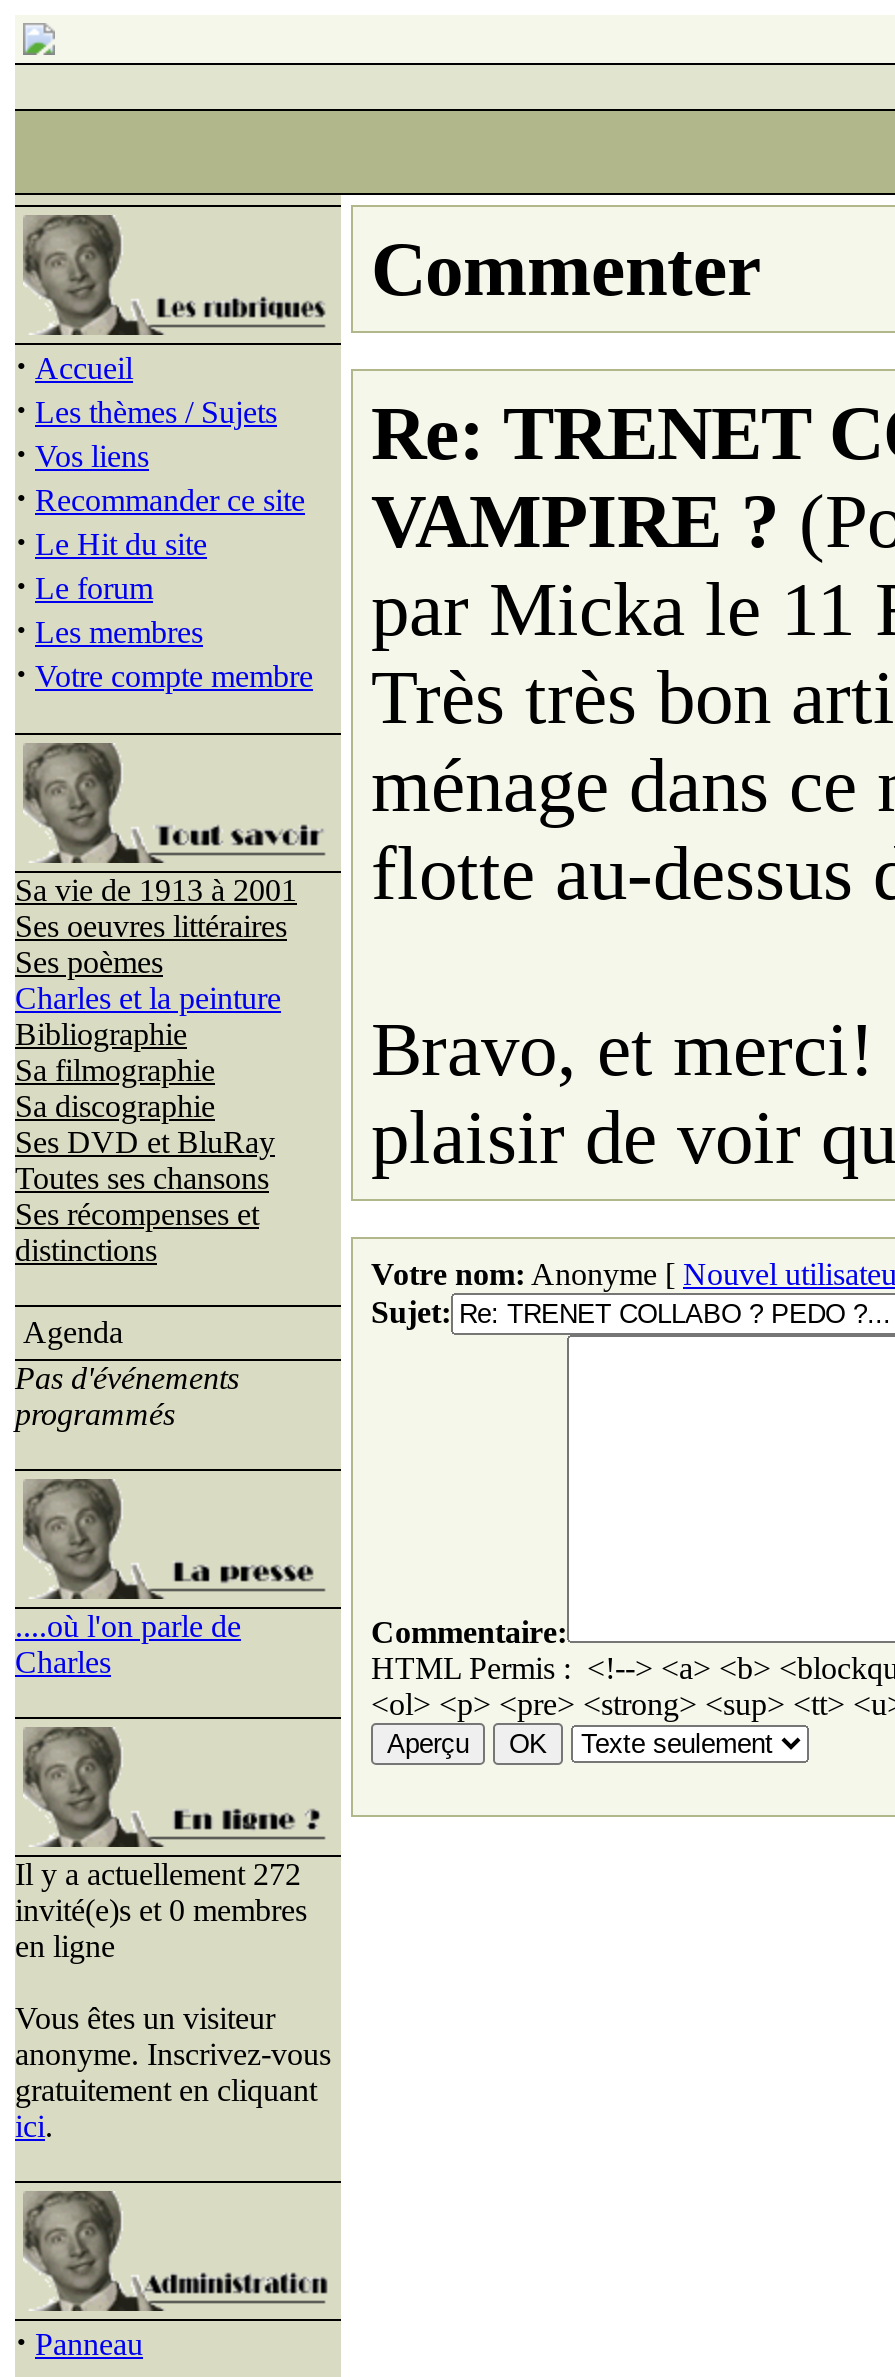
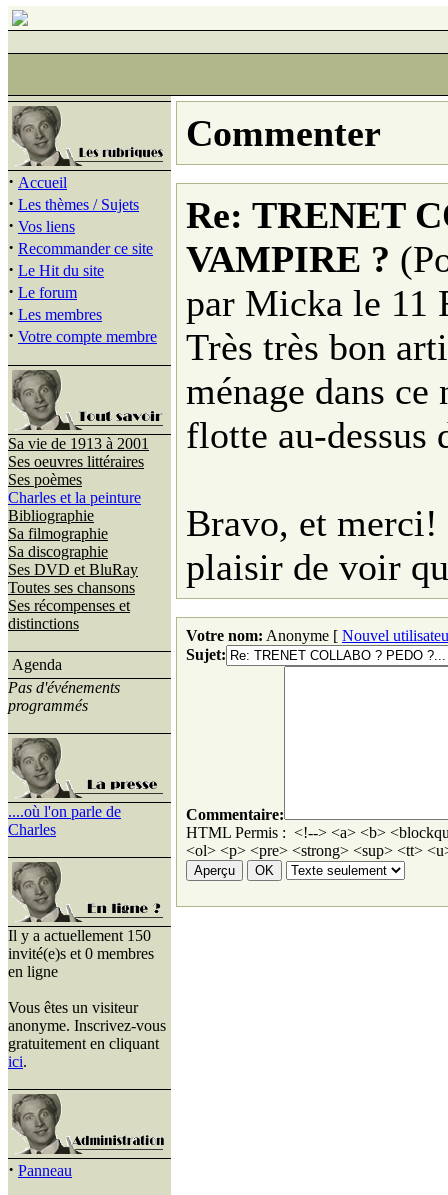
[15,1857,301,1891] Il y a actuellement 272 -> [8,927,151,944] Il y a actuellement 150

